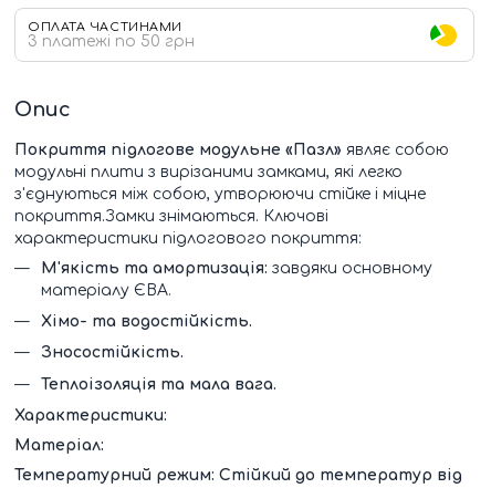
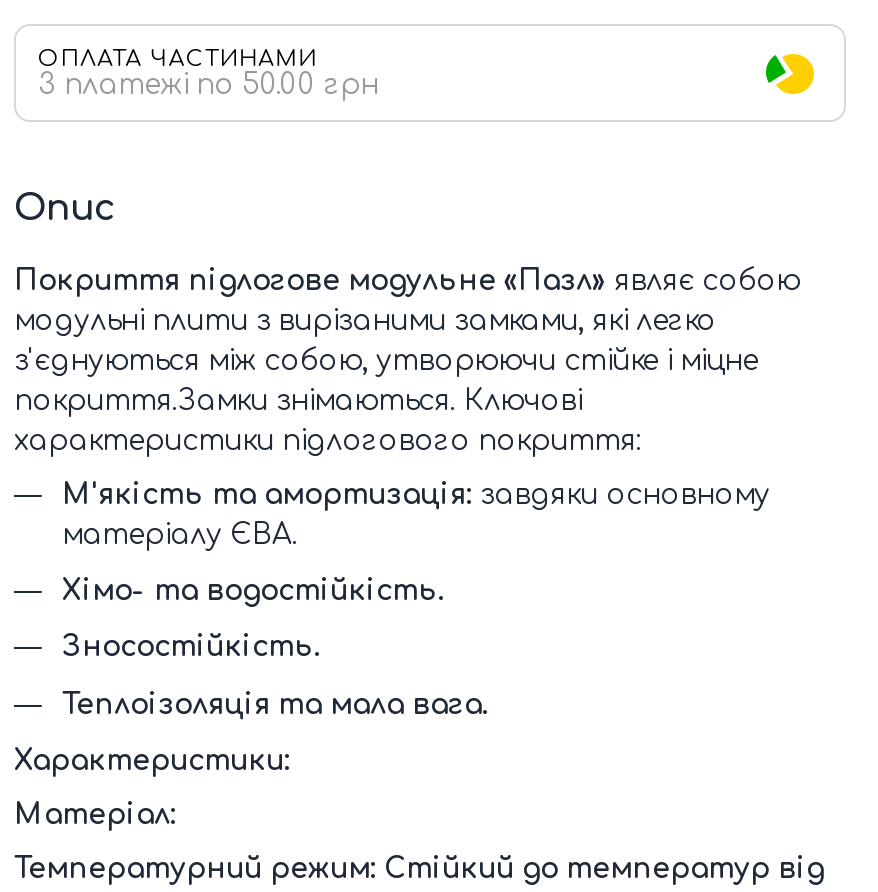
[28,33,195,49] 3 платежі по 50 грн -> [38,69,378,99] 3 платежі по 50.00 грн

